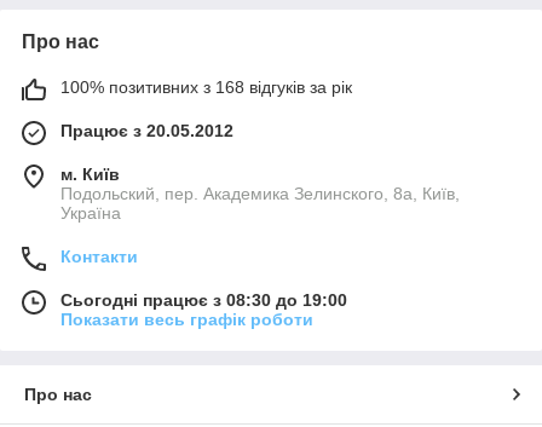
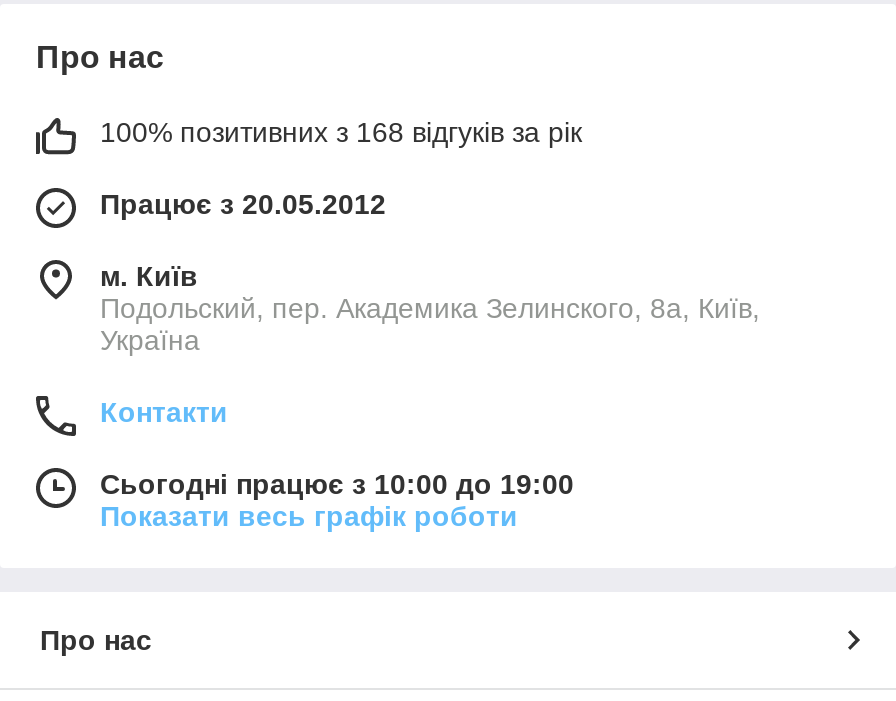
[60,291,347,310] Сьогодні працює з 08:30 до 19:00 -> [100,469,574,501] Сьогодні працює з 10:00 до 19:00

